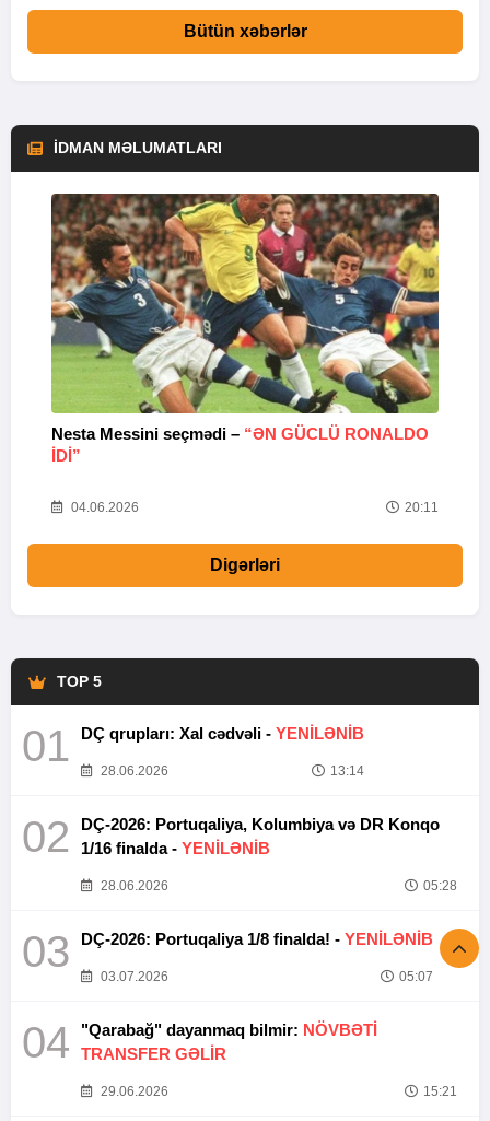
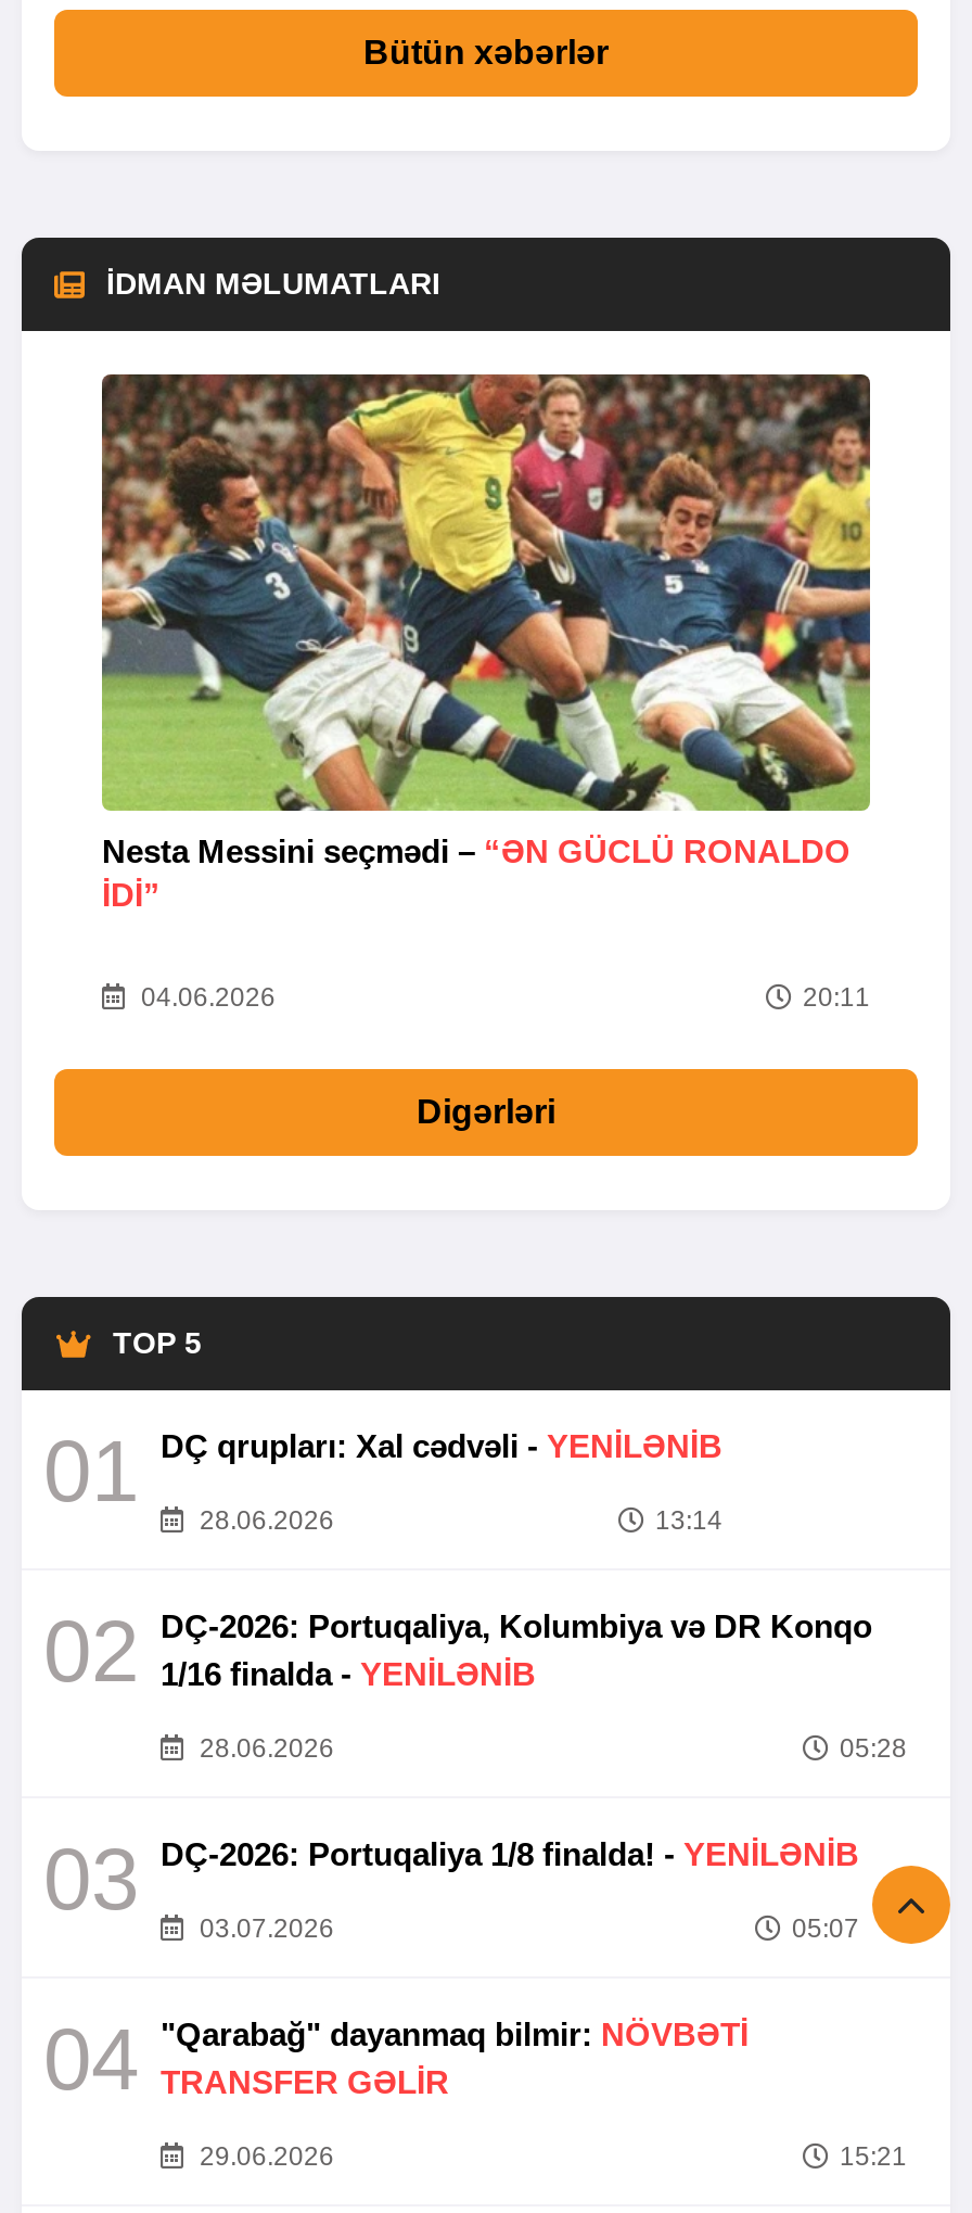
[439,927,480,984] [image] -> [870,1833,952,1946] [image]

